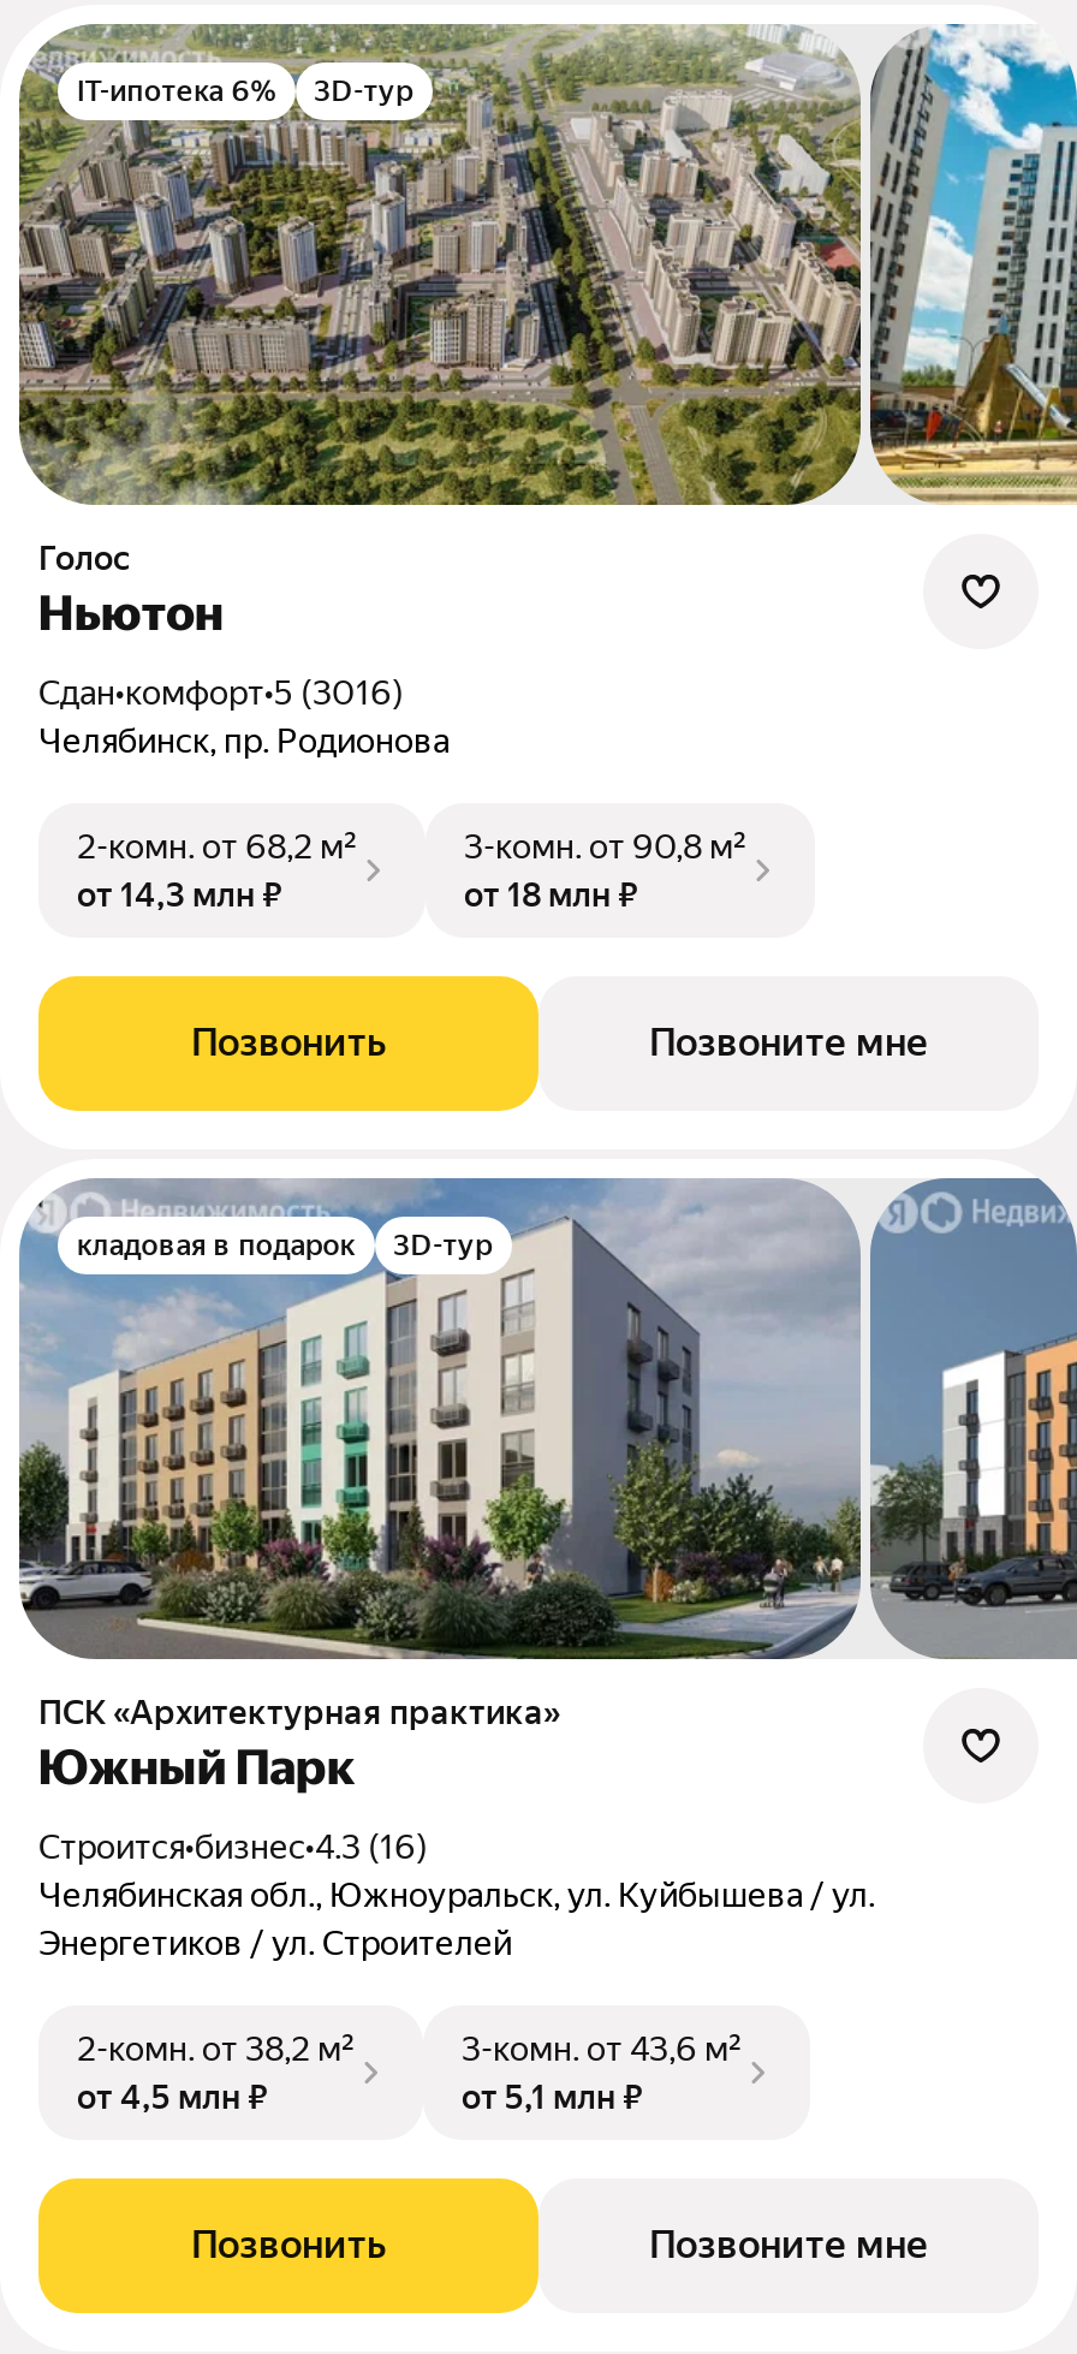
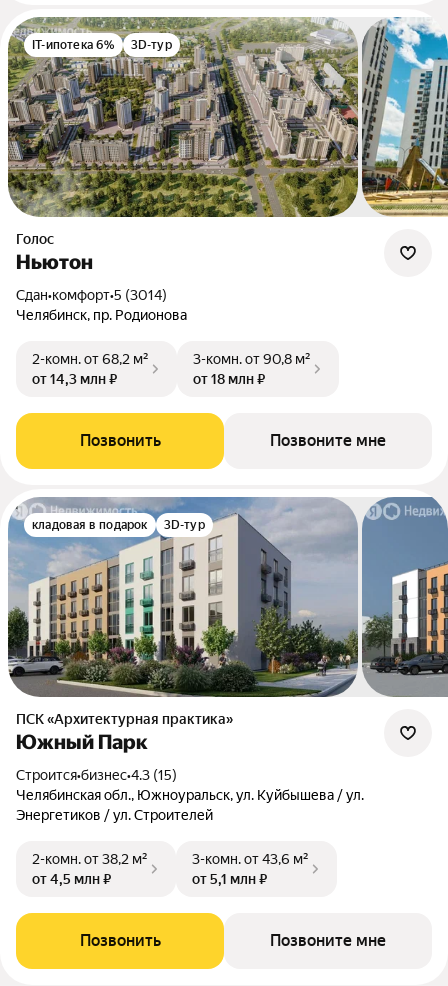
[60,674,404,712] Сдан•комфорт•5 (3016) -> [25,287,167,303] Сдан•комфорт•5 (3014)
[60,1828,428,1866] Строится•бизнес•4.3 (16) -> [25,767,177,783] Строится•бизнес•4.3 (15)

